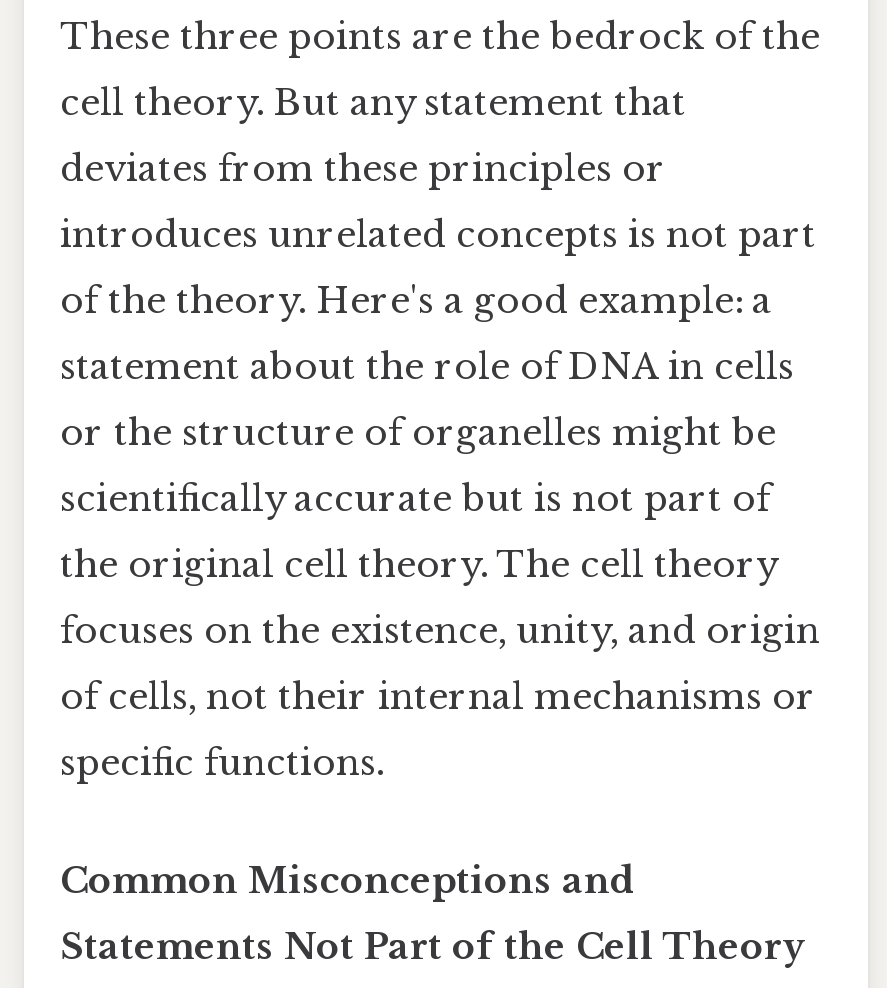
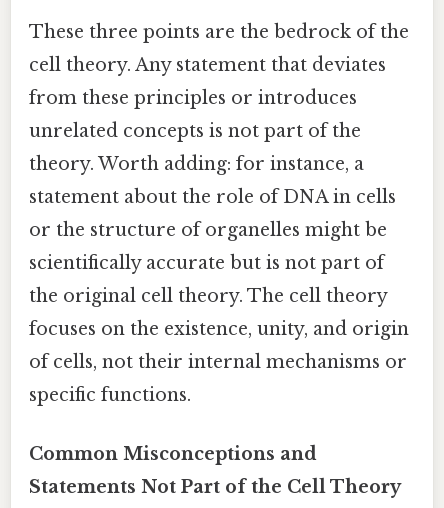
[60,81,686,125] cell theory. But any statement that -> [29,54,386,76] cell theory. Any statement that deviates
[60,147,666,191] deviates from these principles or -> [29,87,357,109] from these principles or introduces
[60,213,816,257] introduces unrelated concepts is not part -> [29,120,361,142] unrelated concepts is not part of the
[60,279,772,323] of the theory. Here's a good example: a -> [29,153,364,175] theory. Worth adding: for instance, a

